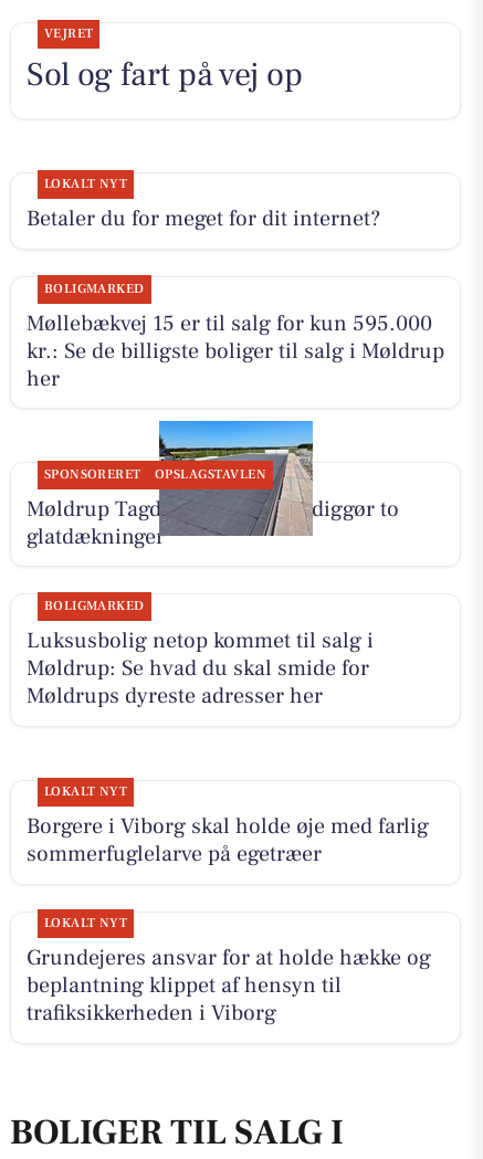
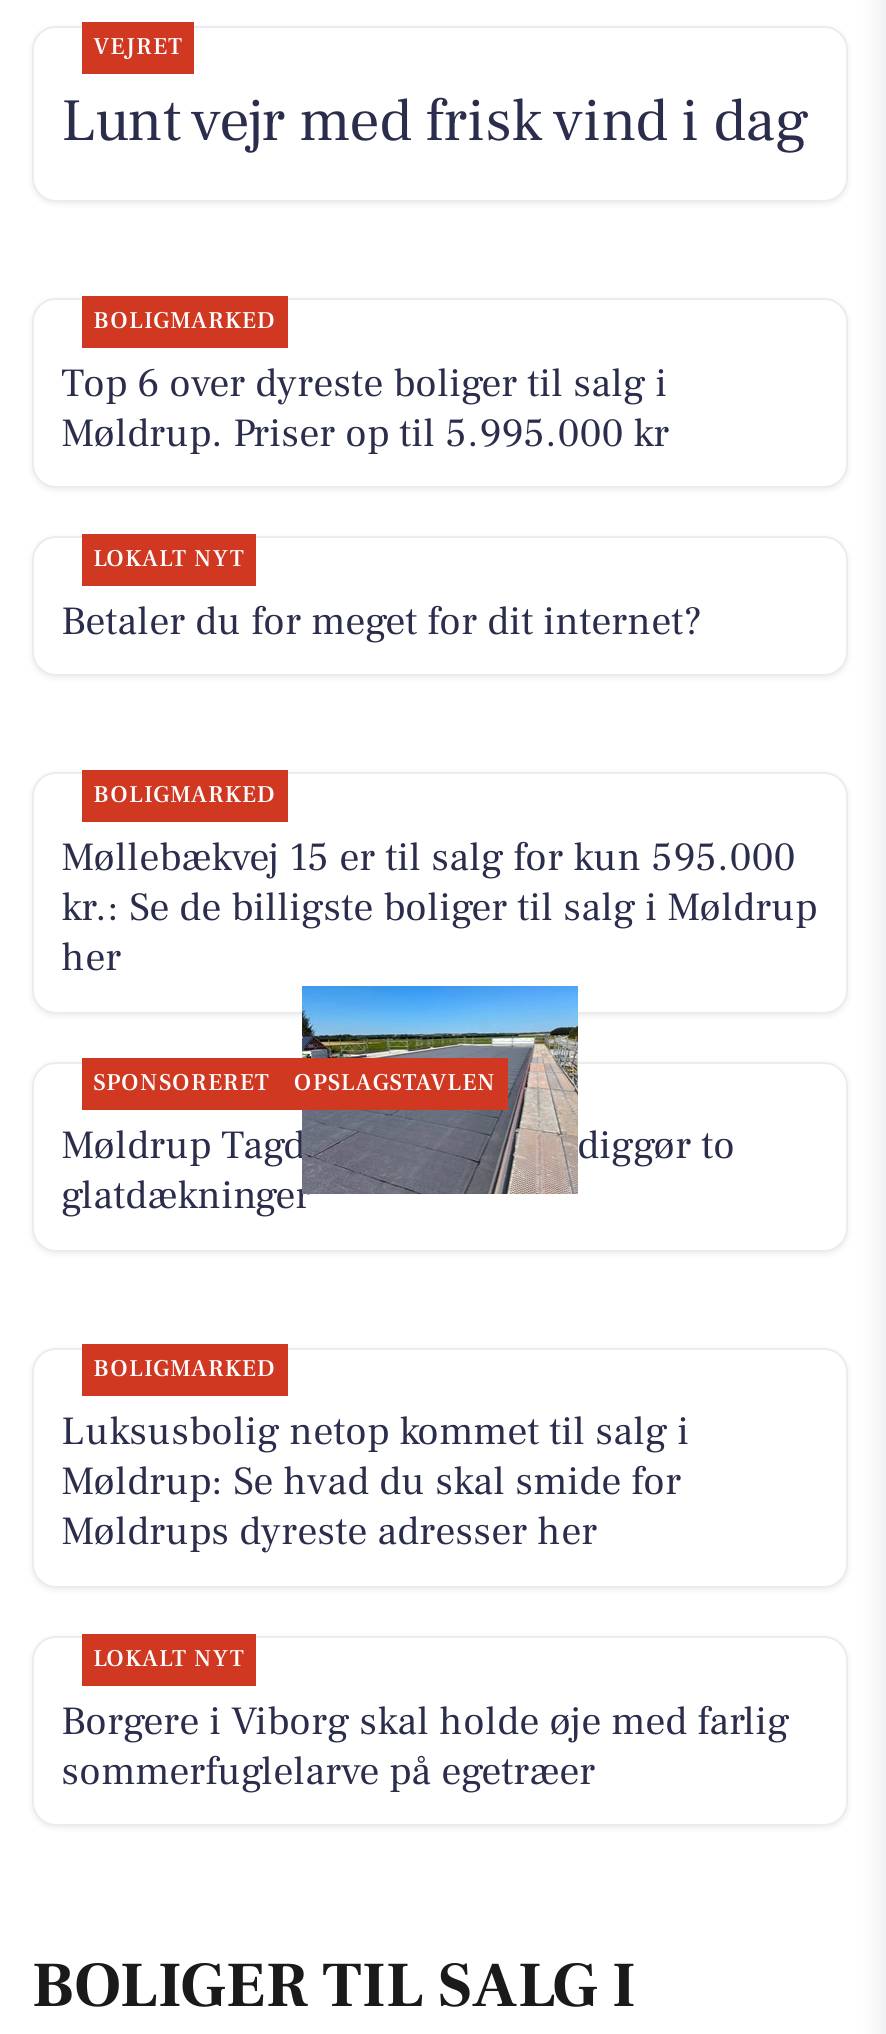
[26,53,302,96] Sol og fart på vej op -> [61,83,809,459] Lunt vejr med frisk vind i dag | BOLIGMARKED | Top 6 over dyreste boliger til salg i | Møldrup. Priser op til 5.995.000 kr
moved [26,176,380,234] -> [61,543,701,647]: LOKALT NYT | Betaler du for meget for dit internet?
moved [26,280,444,393] -> [61,780,817,984]: BOLIGMARKED | Møllebækvej 15 er til salg for kun 595.000 | kr.: Se de billigste boliger til salg i Møldrup | her
moved [26,424,316,551] -> [61,992,586,1222]: [image] | SPONSORERET | OPSLAGSTAVLEN | glatdækninger
moved [26,598,373,710] -> [61,1354,689,1558]: BOLIGMARKED | Luksusbolig netop kommet til salg i | Møldrup: Se hvad du skal smide for | Møldrups dyreste adresser her
moved [26,784,428,869] -> [61,1643,789,1797]: LOKALT NYT | Borgere i Viborg skal holde øje med farlig | sommerfuglelarve på egetræer
[26,915,431,1028] LOKALT NYT | Grundejeres ansvar for at holde hække og | beplantning klippet af hensyn til | trafiksikkerheden i Viborg -> none

